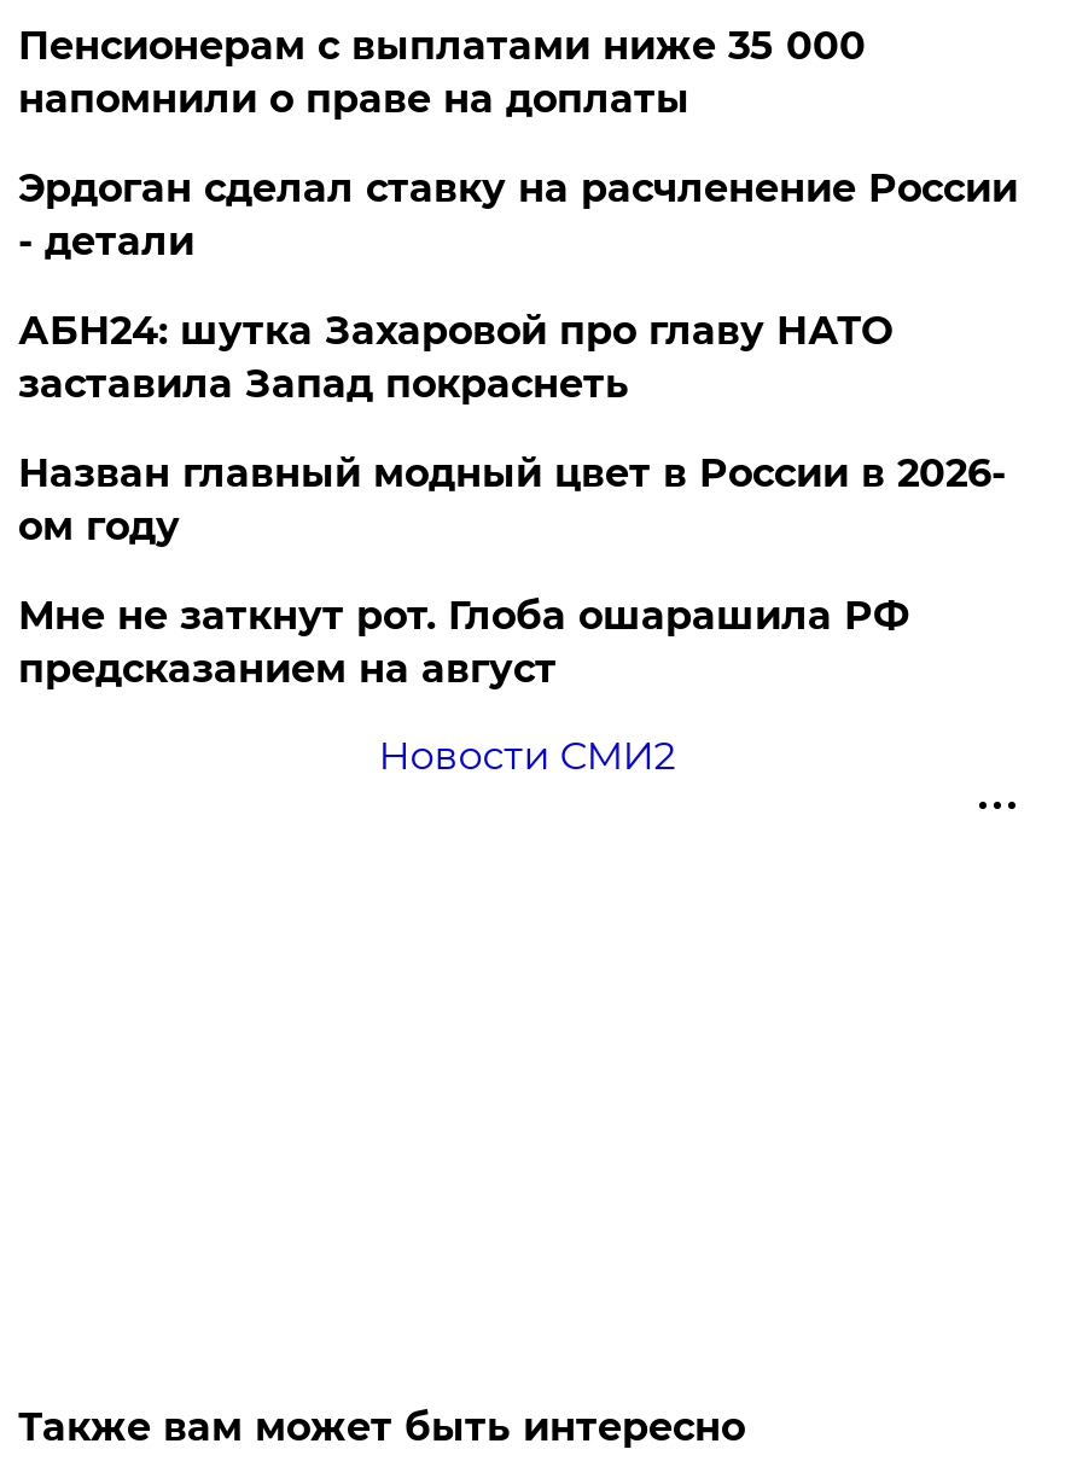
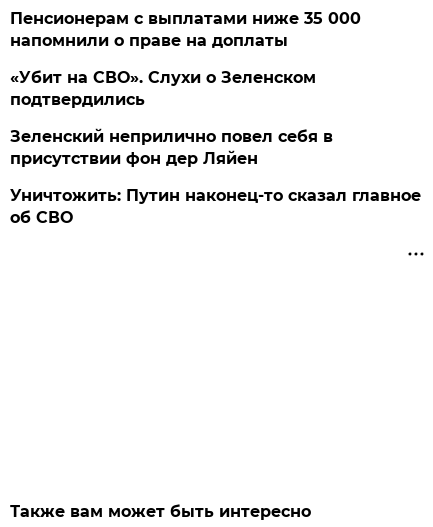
[18,165,1018,779] Эрдоган сделал ставку на расчленение России | - детали | АБН24: шутка Захаровой про главу НАТО | заставила Запад покраснеть | Назван главный модный цвет в России в 2026- | ом году | Мне не заткнут рот. Глоба ошарашила РФ | предсказанием на август | Новости СМИ2 -> [10,68,421,227] «Убит на СВО». Слухи о Зеленском | подтвердились | Зеленский неприлично повел cебя в | присутствии фон дер Ляйен | Уничтожить: Путин наконец-то сказал главное | об СВО

